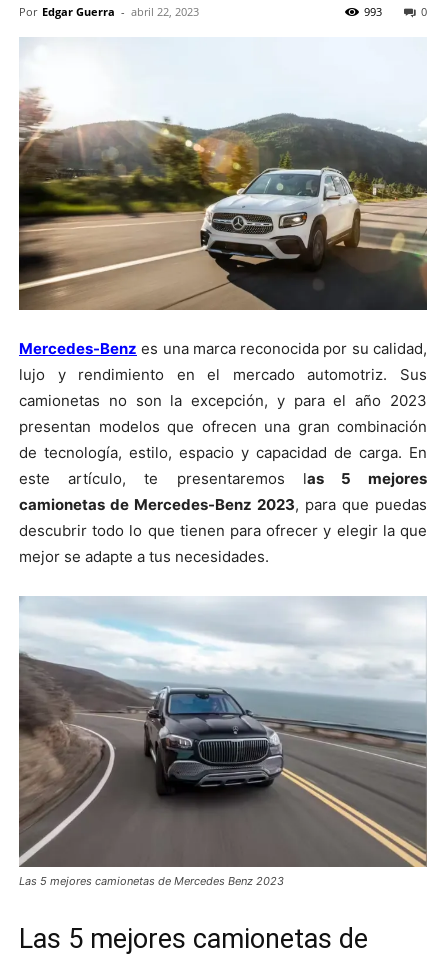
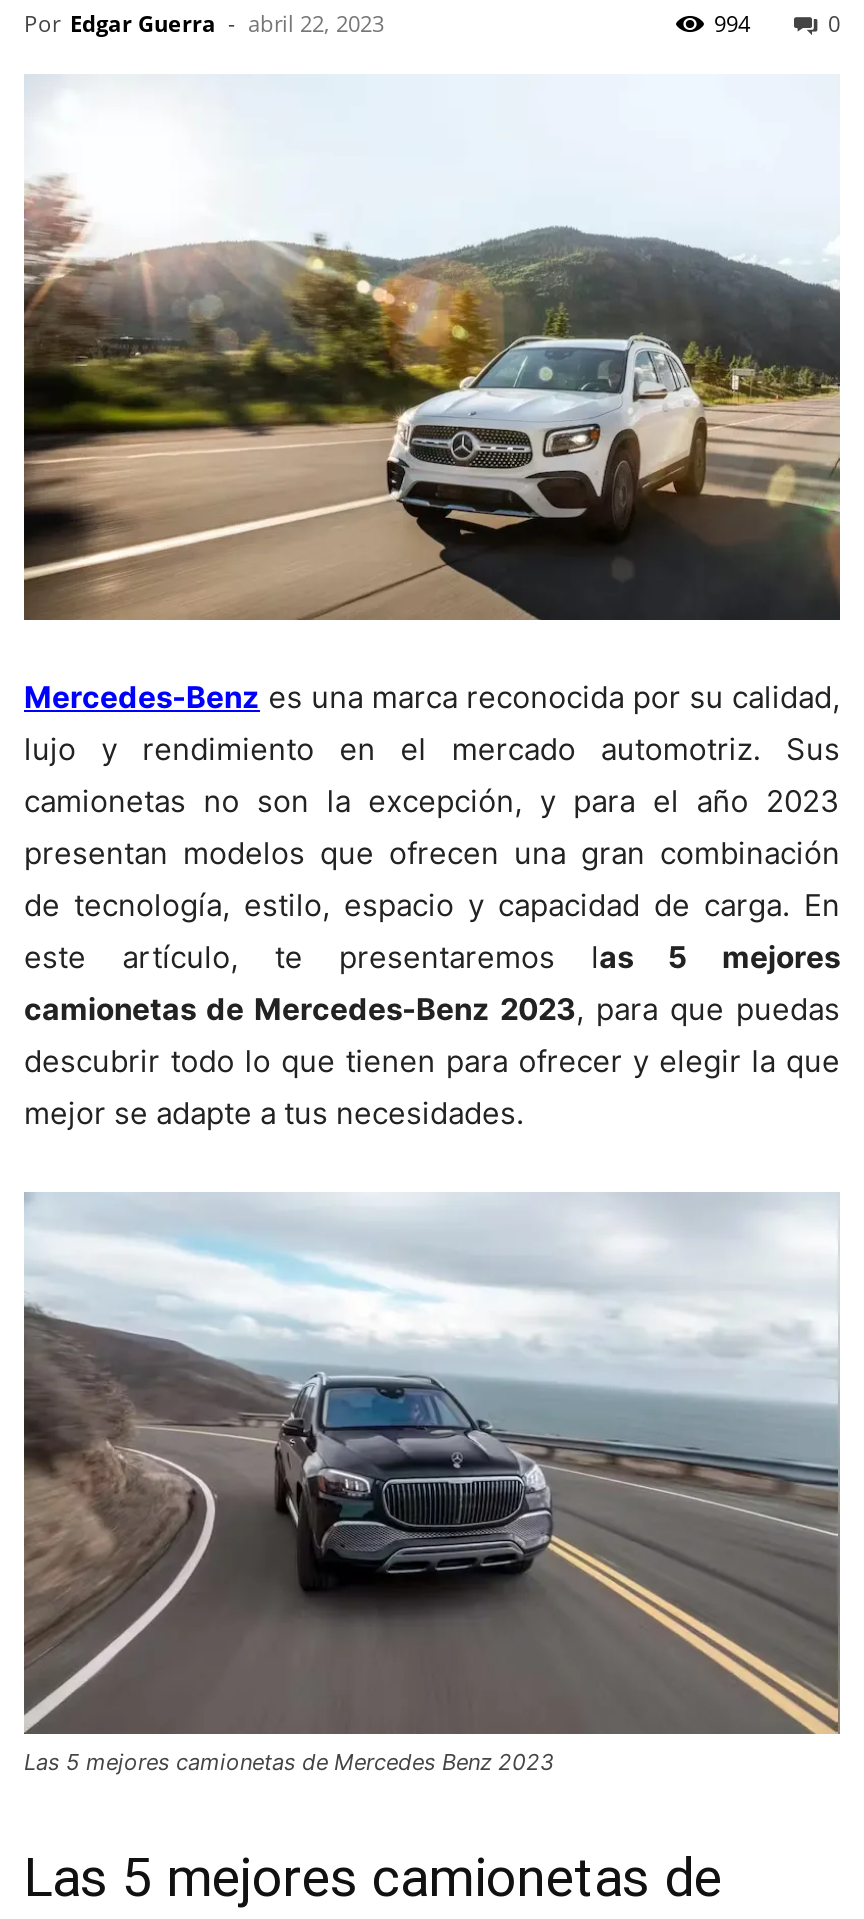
[364,4,382,19] 993 -> [714,8,750,38] 994

